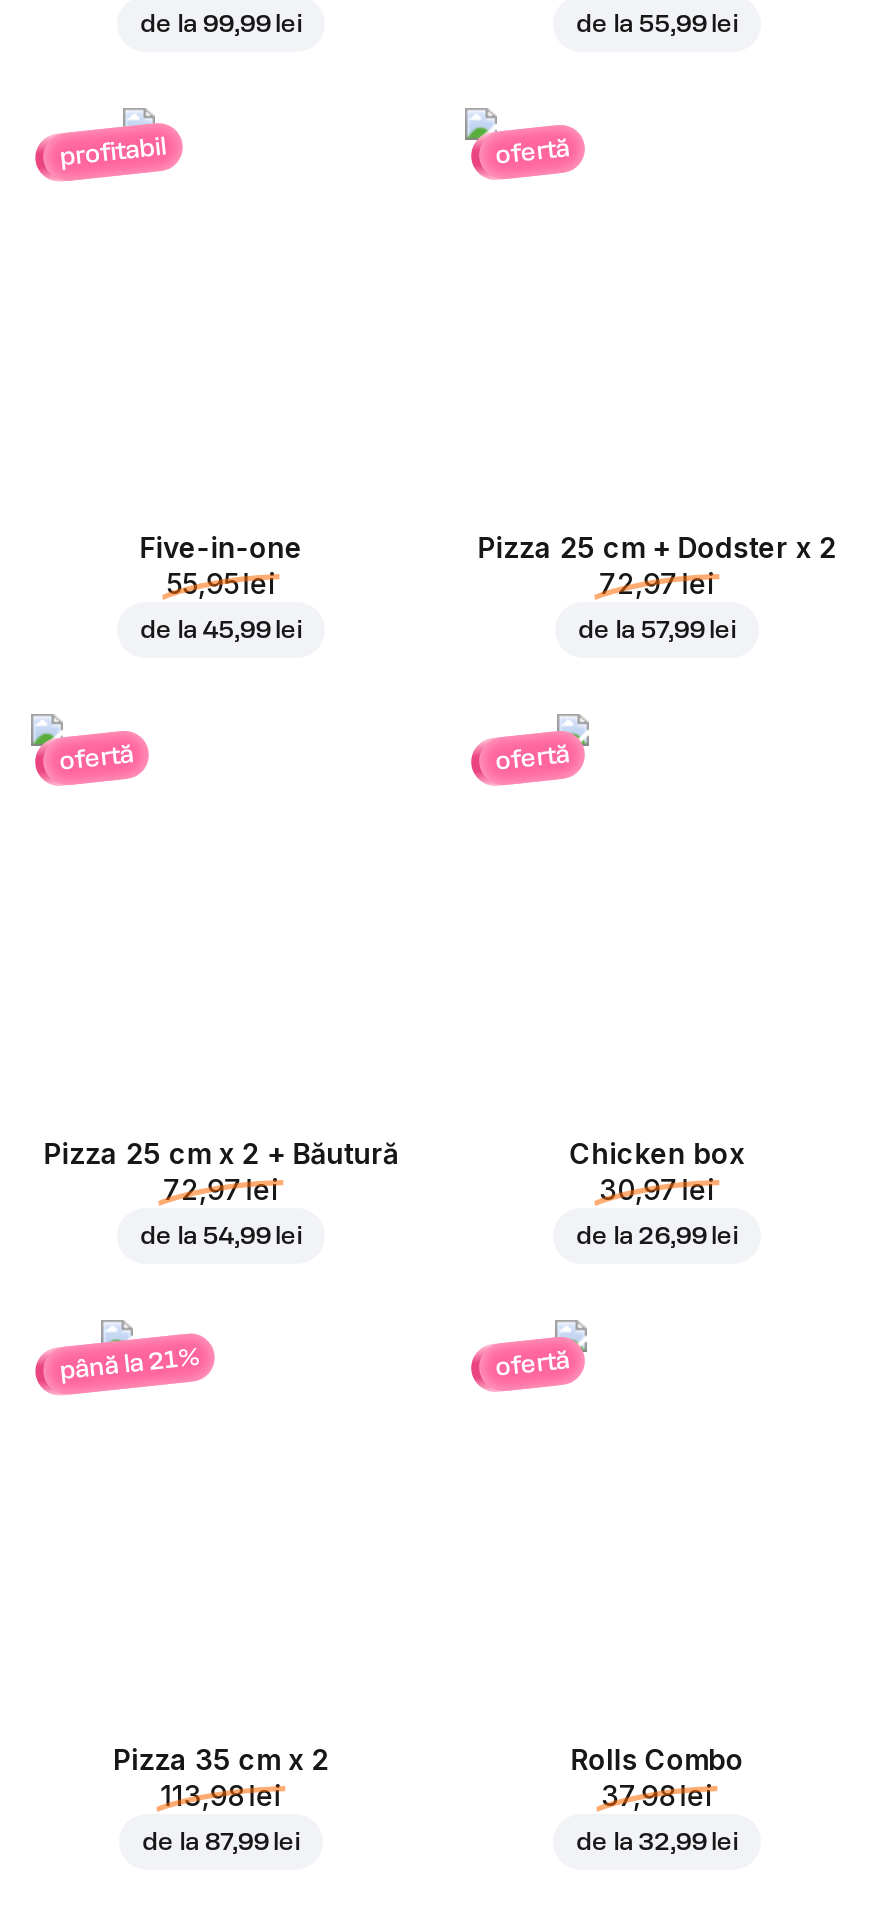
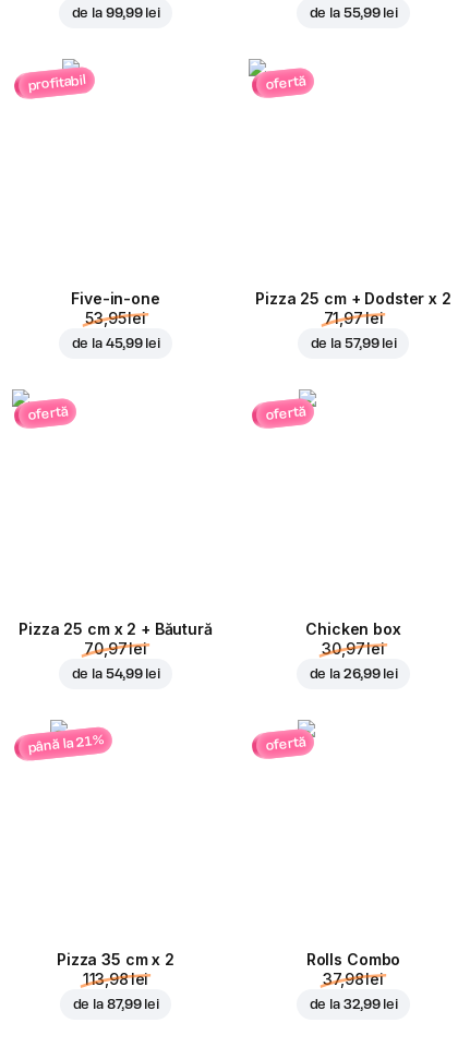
[166,566,276,600] 55,95 lei -> [85,309,146,327] 53,95 lei
[599,566,715,600] 72,97 lei -> [323,309,383,327] 71,97 lei
[163,1173,279,1207] 72,97 lei -> [84,639,147,658] 70,97 lei

